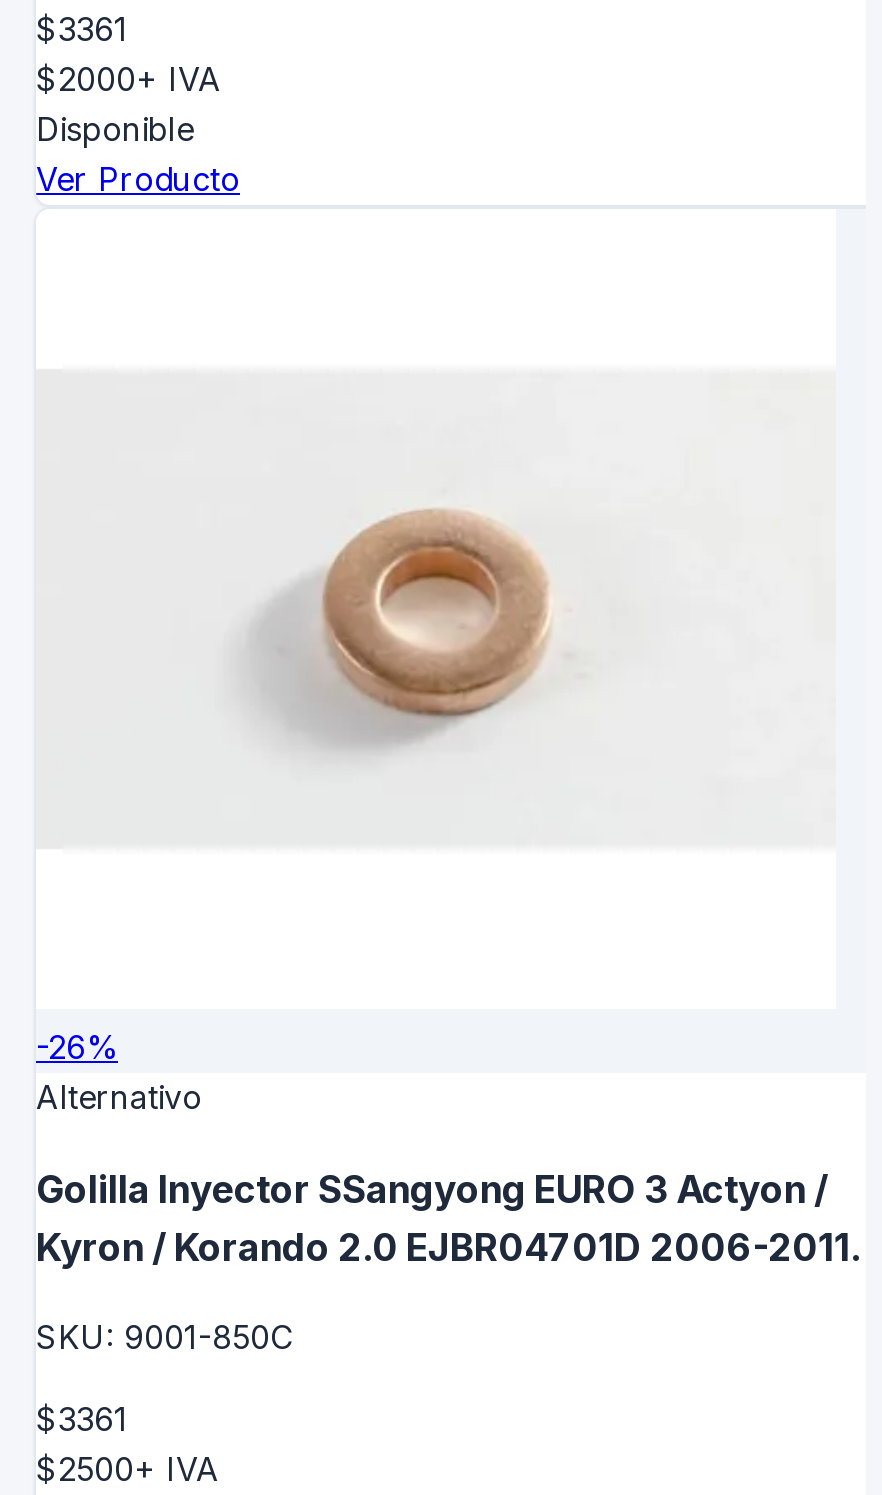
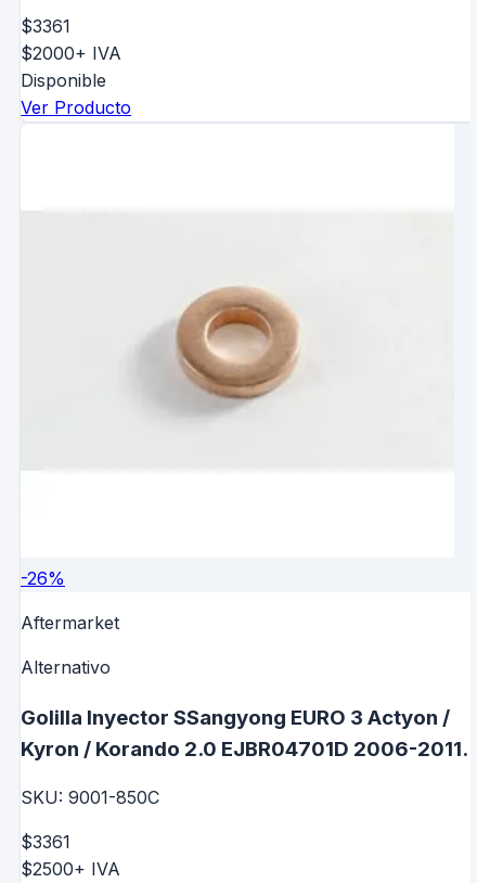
none -> [21,612,119,634] Aftermarket

